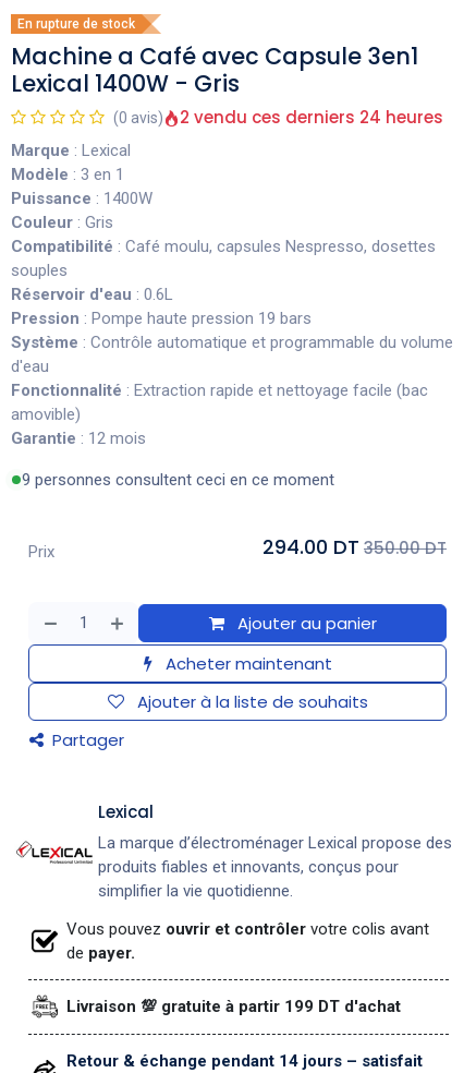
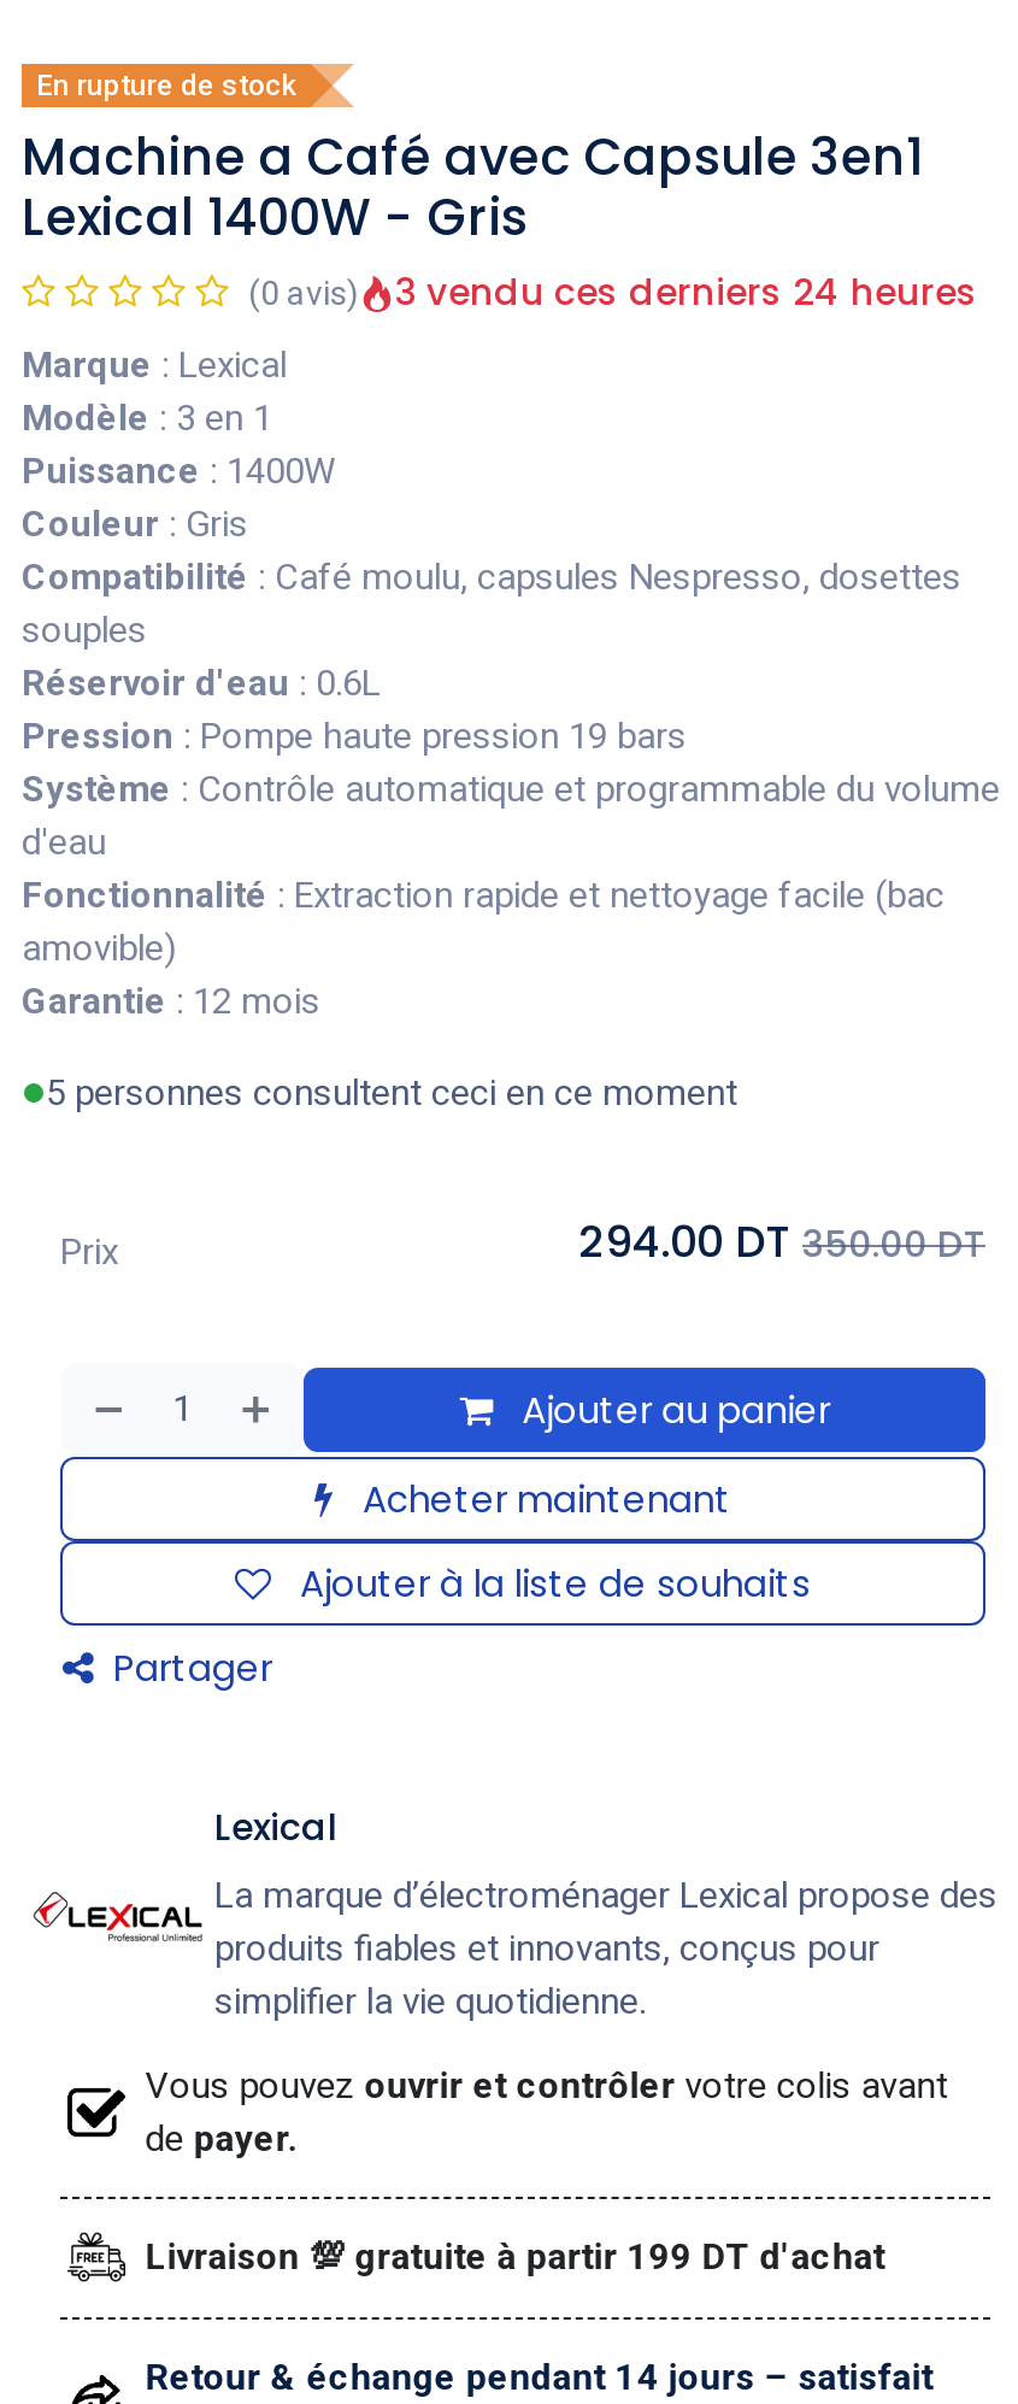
[180,106,443,129] 2 vendu ces derniers 24 heures -> [395,266,978,317] 3 vendu ces derniers 24 heures
[22,470,334,490] 9 personnes consultent ceci en ce moment -> [46,1071,737,1115] 5 personnes consultent ceci en ce moment

